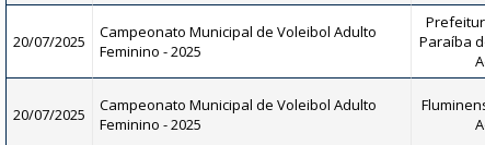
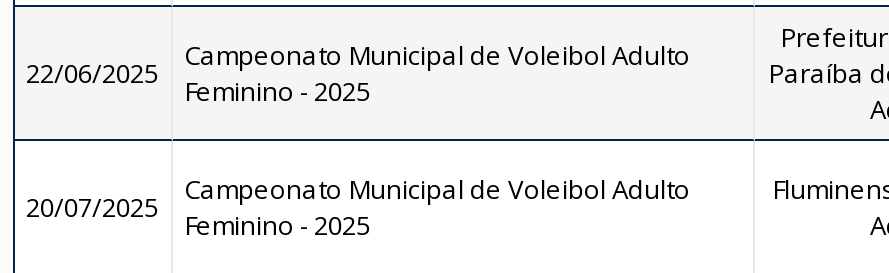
[13,22,376,61] 20/07/2025 Campeonato Municipal de Voleibol Adulto Feminino - 2025 -> [26,37,690,109] 22/06/2025 Campeonato Municipal de Voleibol Adulto Feminino - 2025

